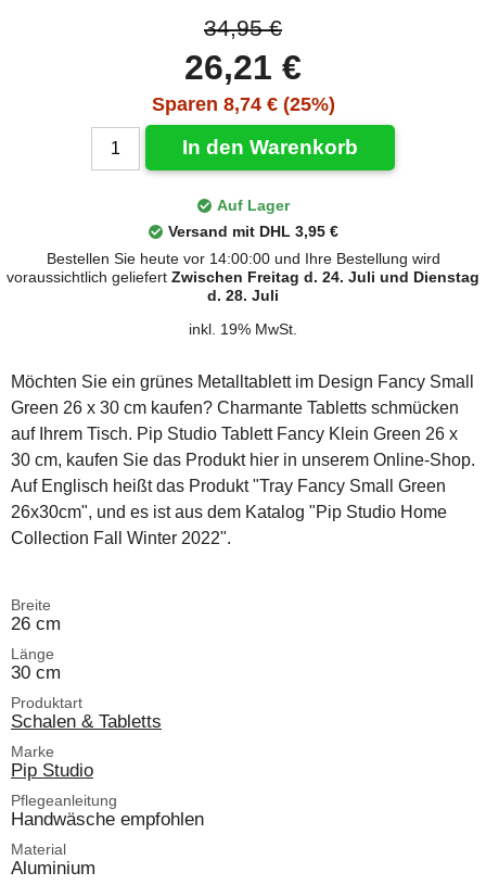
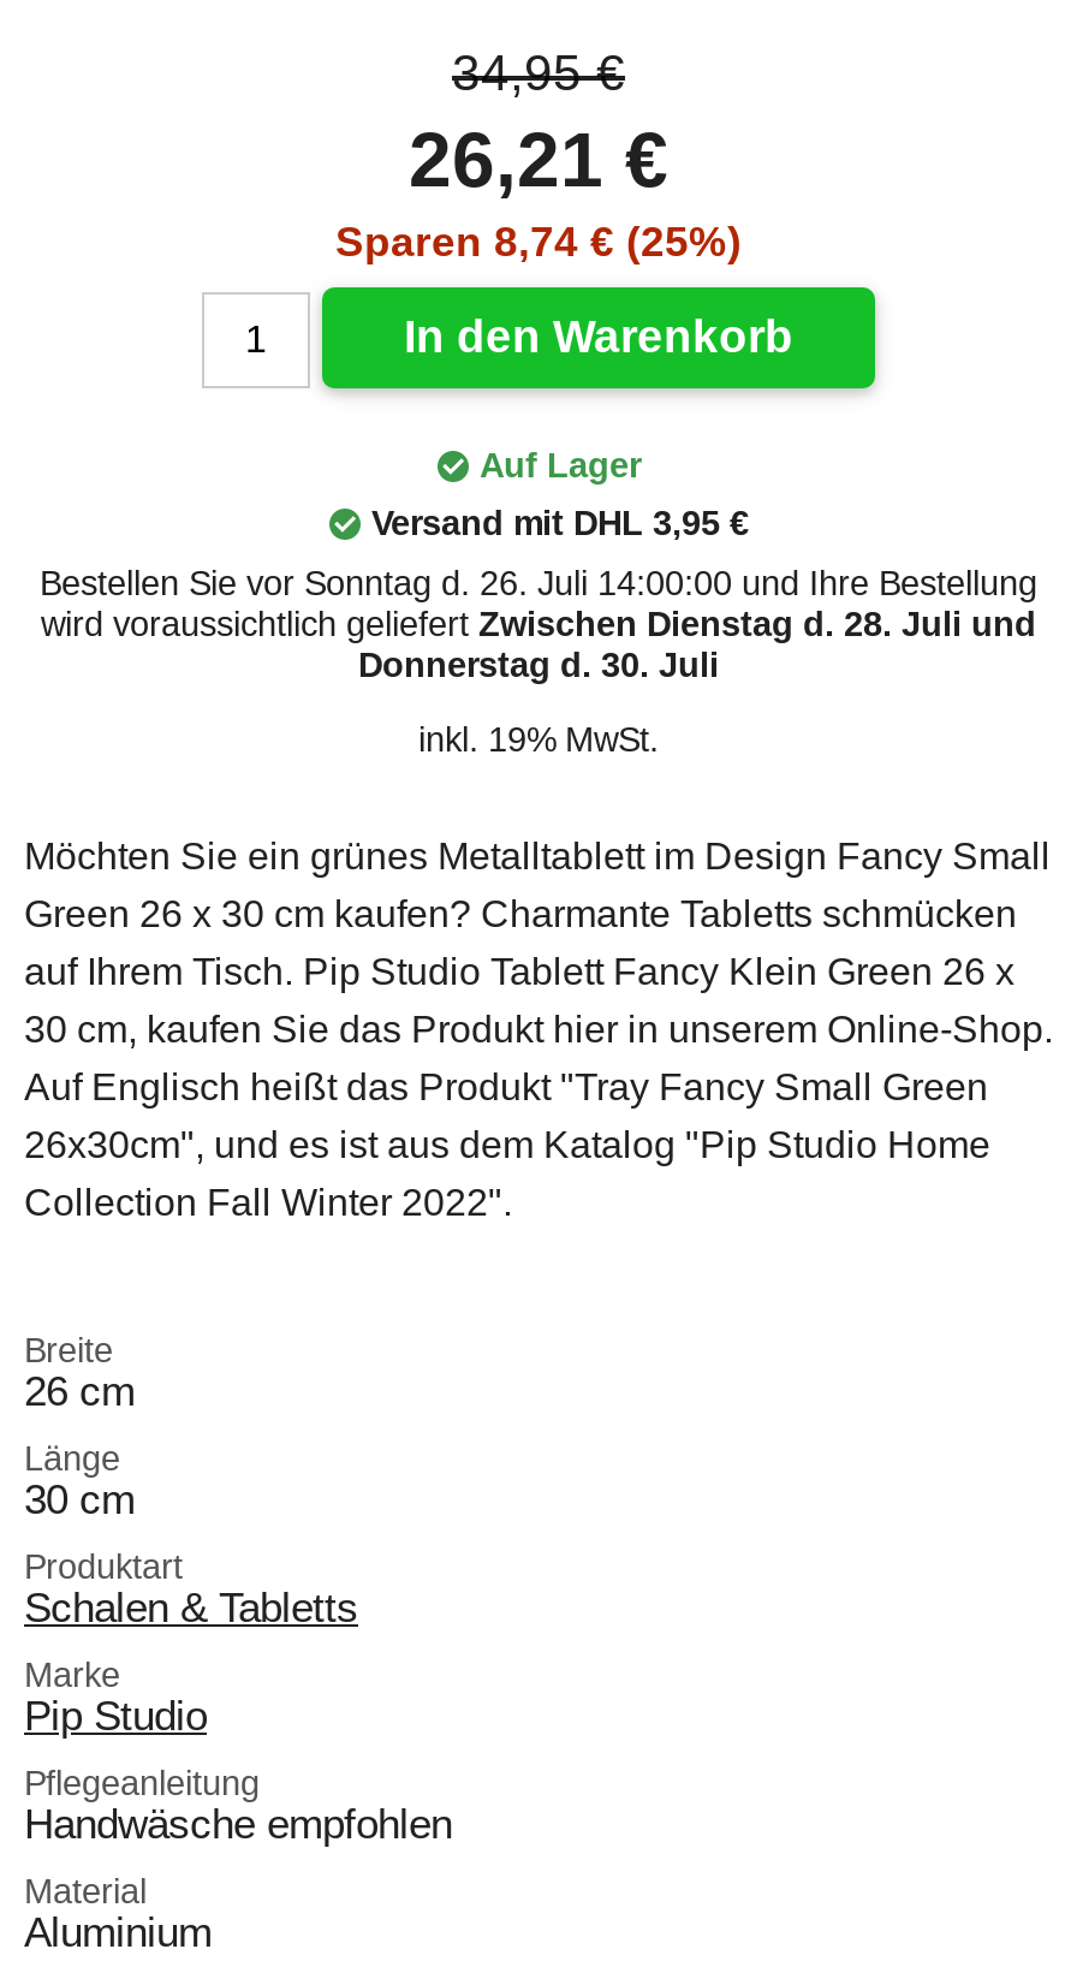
[7,250,479,304] Bestellen Sie heute vor 14:00:00 und Ihre Bestellung wird | voraussichtlich geliefert Zwischen Freitag d. 24. Juli und Dienstag | d. 28. Juli -> [40,564,1037,684] Bestellen Sie vor Sonntag d. 26. Juli 14:00:00 und Ihre Bestellung | wird voraussichtlich geliefert Zwischen Dienstag d. 28. Juli und | Donnerstag d. 30. Juli

